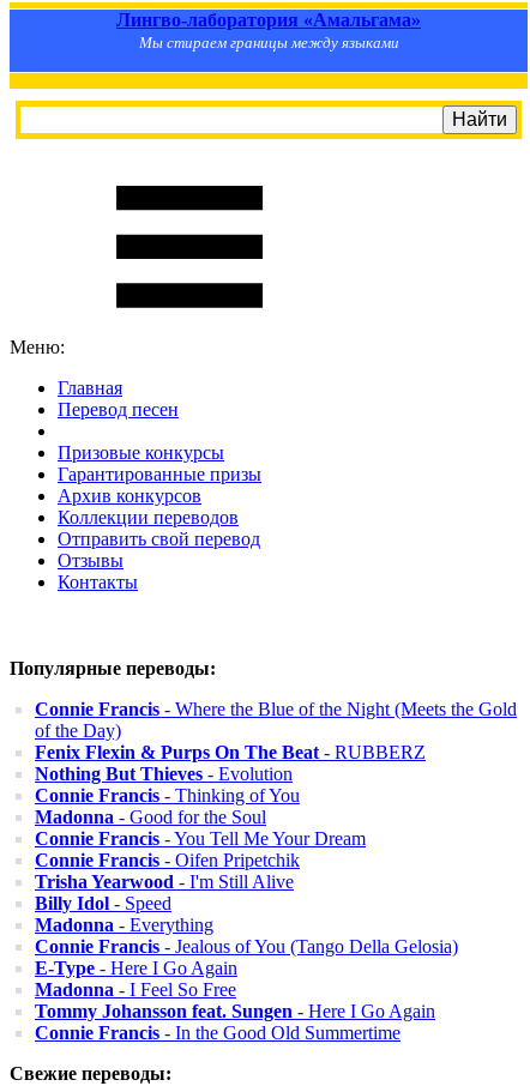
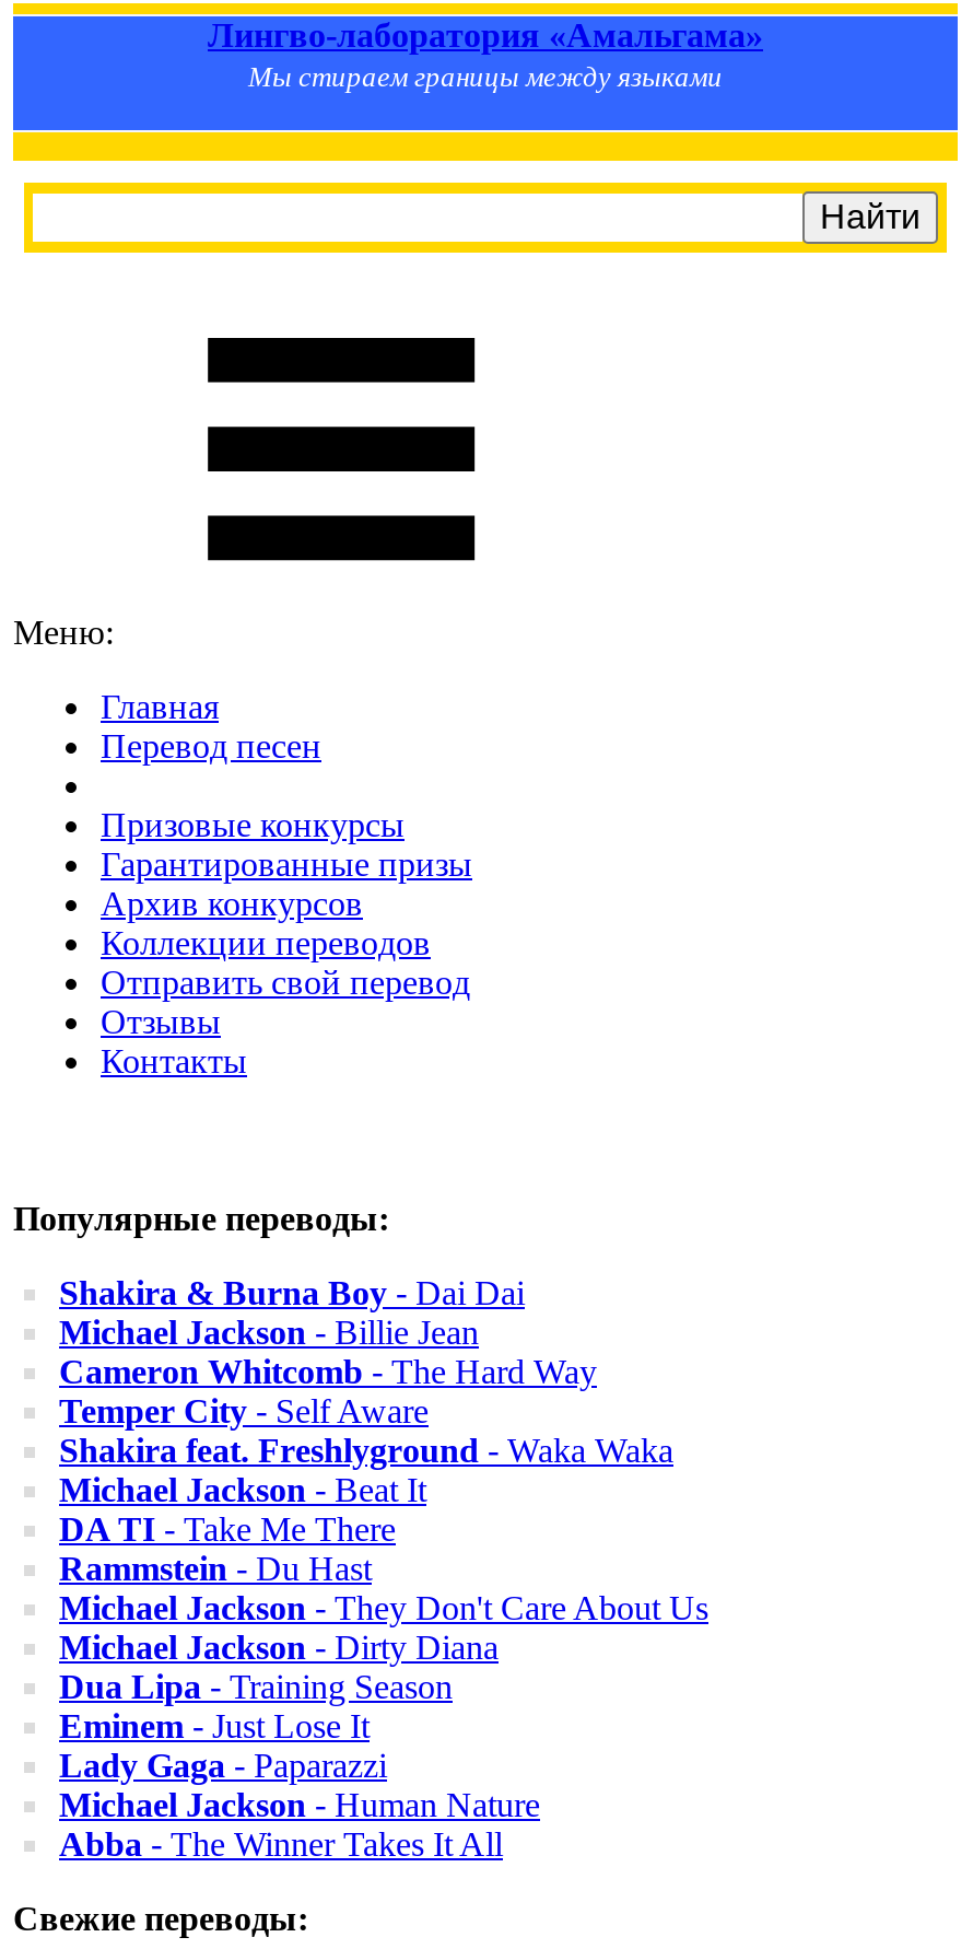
[35,699,517,1043] Connie Francis - Where the Blue of the Night (Meets the Gold | of the Day) | Fenix Flexin & Purps On The Beat - RUBBERZ | Nothing But Thieves - Evolution | Connie Francis - Thinking of You | Madonna - Good for the Soul | Connie Francis - You Tell Me Your Dream | Connie Francis - Oifen Pripetchik | Trisha Yearwood - I'm Still Alive | Billy Idol - Speed | Madonna - Everything | Connie Francis - Jealous of You (Tango Della Gelosia) | E-Type - Here I Go Again | Madonna - I Feel So Free | Tommy Johansson feat. Sungen - Here I Go Again | Connie Francis - In the Good Old Summertime -> [59,1274,708,1863] Shakira & Burna Boy - Dai Dai | Michael Jackson - Billie Jean | Cameron Whitcomb - The Hard Way | Temper City - Self Aware | Shakira feat. Freshlyground - Waka Waka | Michael Jackson - Beat It | DA TI - Take Me There | Rammstein - Du Hast | Michael Jackson - They Don't Care About Us | Michael Jackson - Dirty Diana | Dua Lipa - Training Season | Eminem - Just Lose It | Lady Gaga - Paparazzi | Michael Jackson - Human Nature | Abba - The Winner Takes It All

